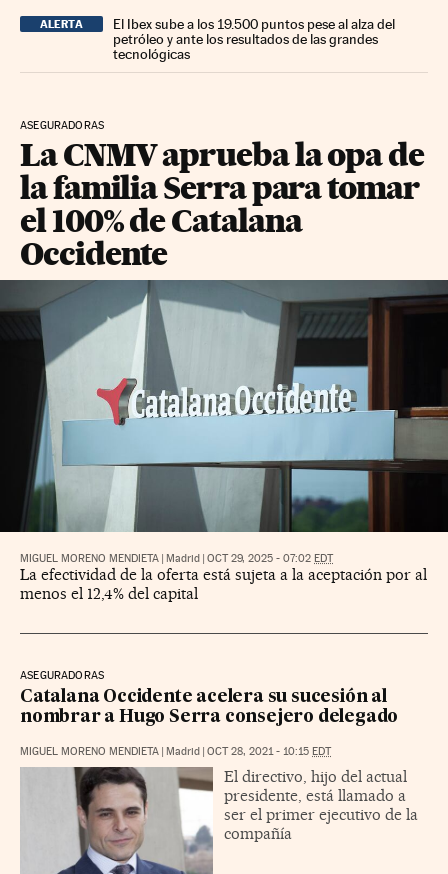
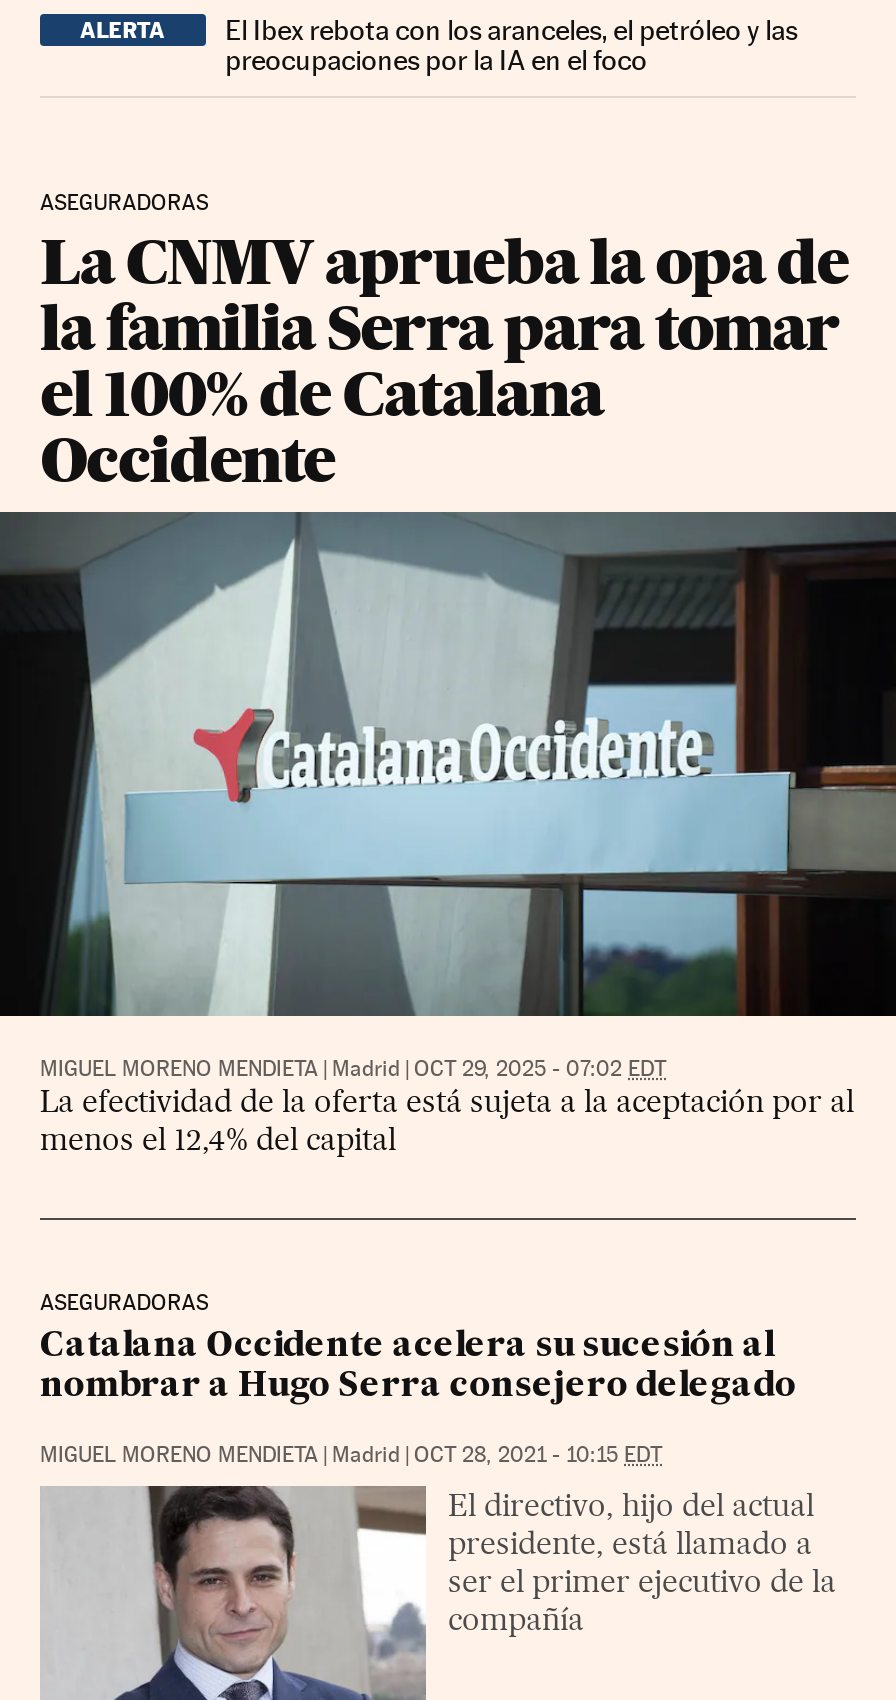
[113,16,395,62] El Ibex sube a los 19.500 puntos pese al alza del | petróleo y ante los resultados de las grandes | tecnológicas -> [225,13,797,75] El Ibex rebota con los aranceles, el petróleo y las | preocupaciones por la IA en el foco

